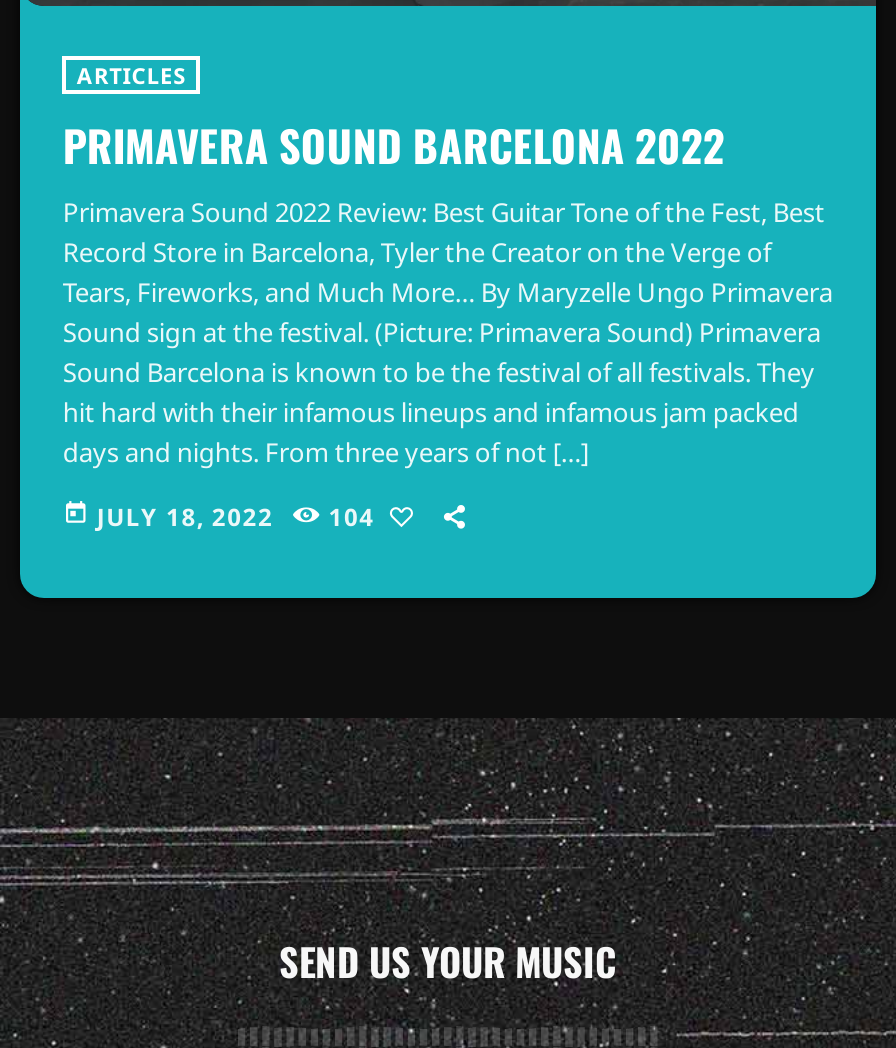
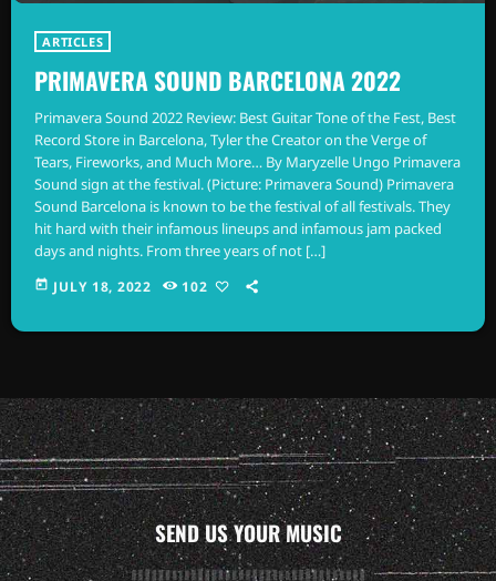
[328,499,375,533] 104 -> [182,277,207,295] 102

